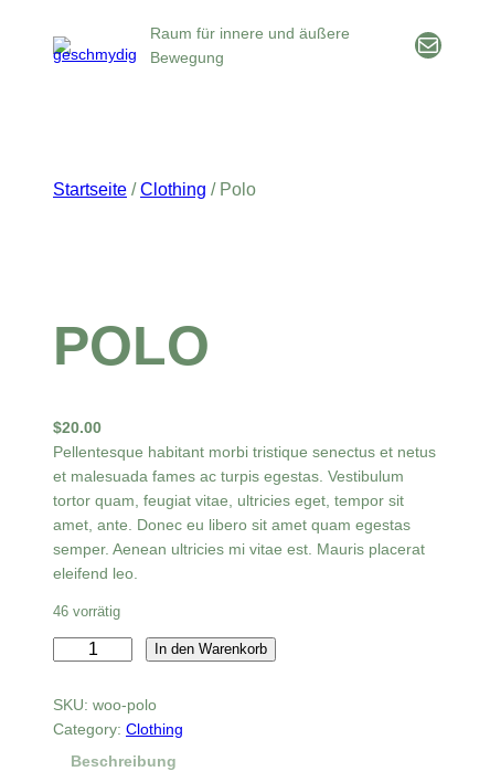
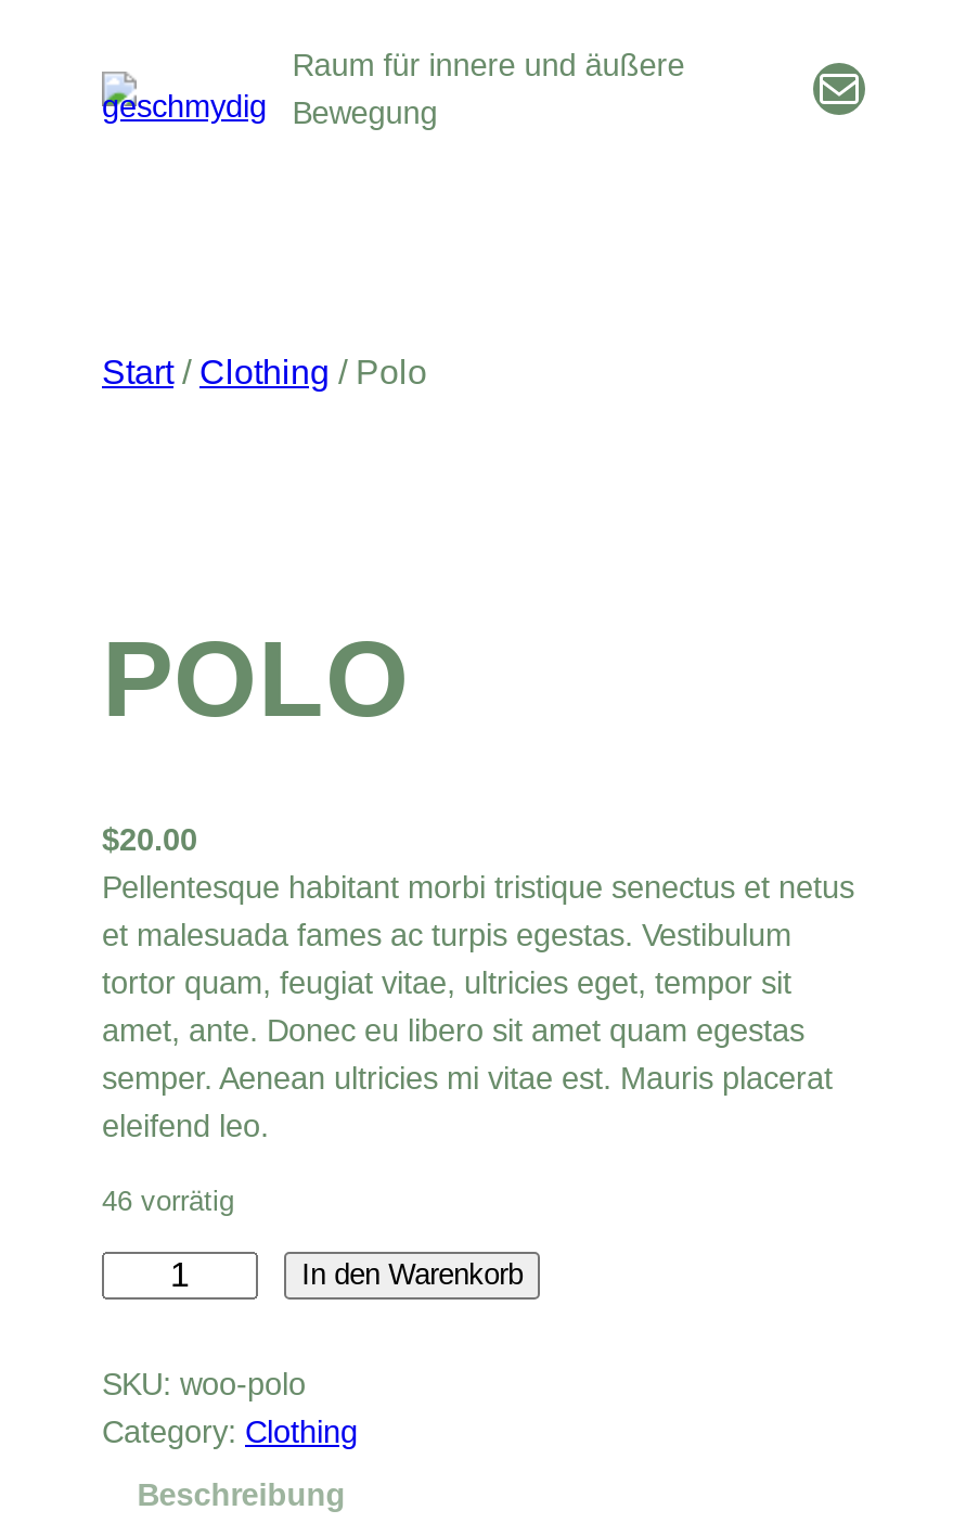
[53,179,256,198] Startseite / Clothing / Polo -> [102,353,427,389] Start / Clothing / Polo

